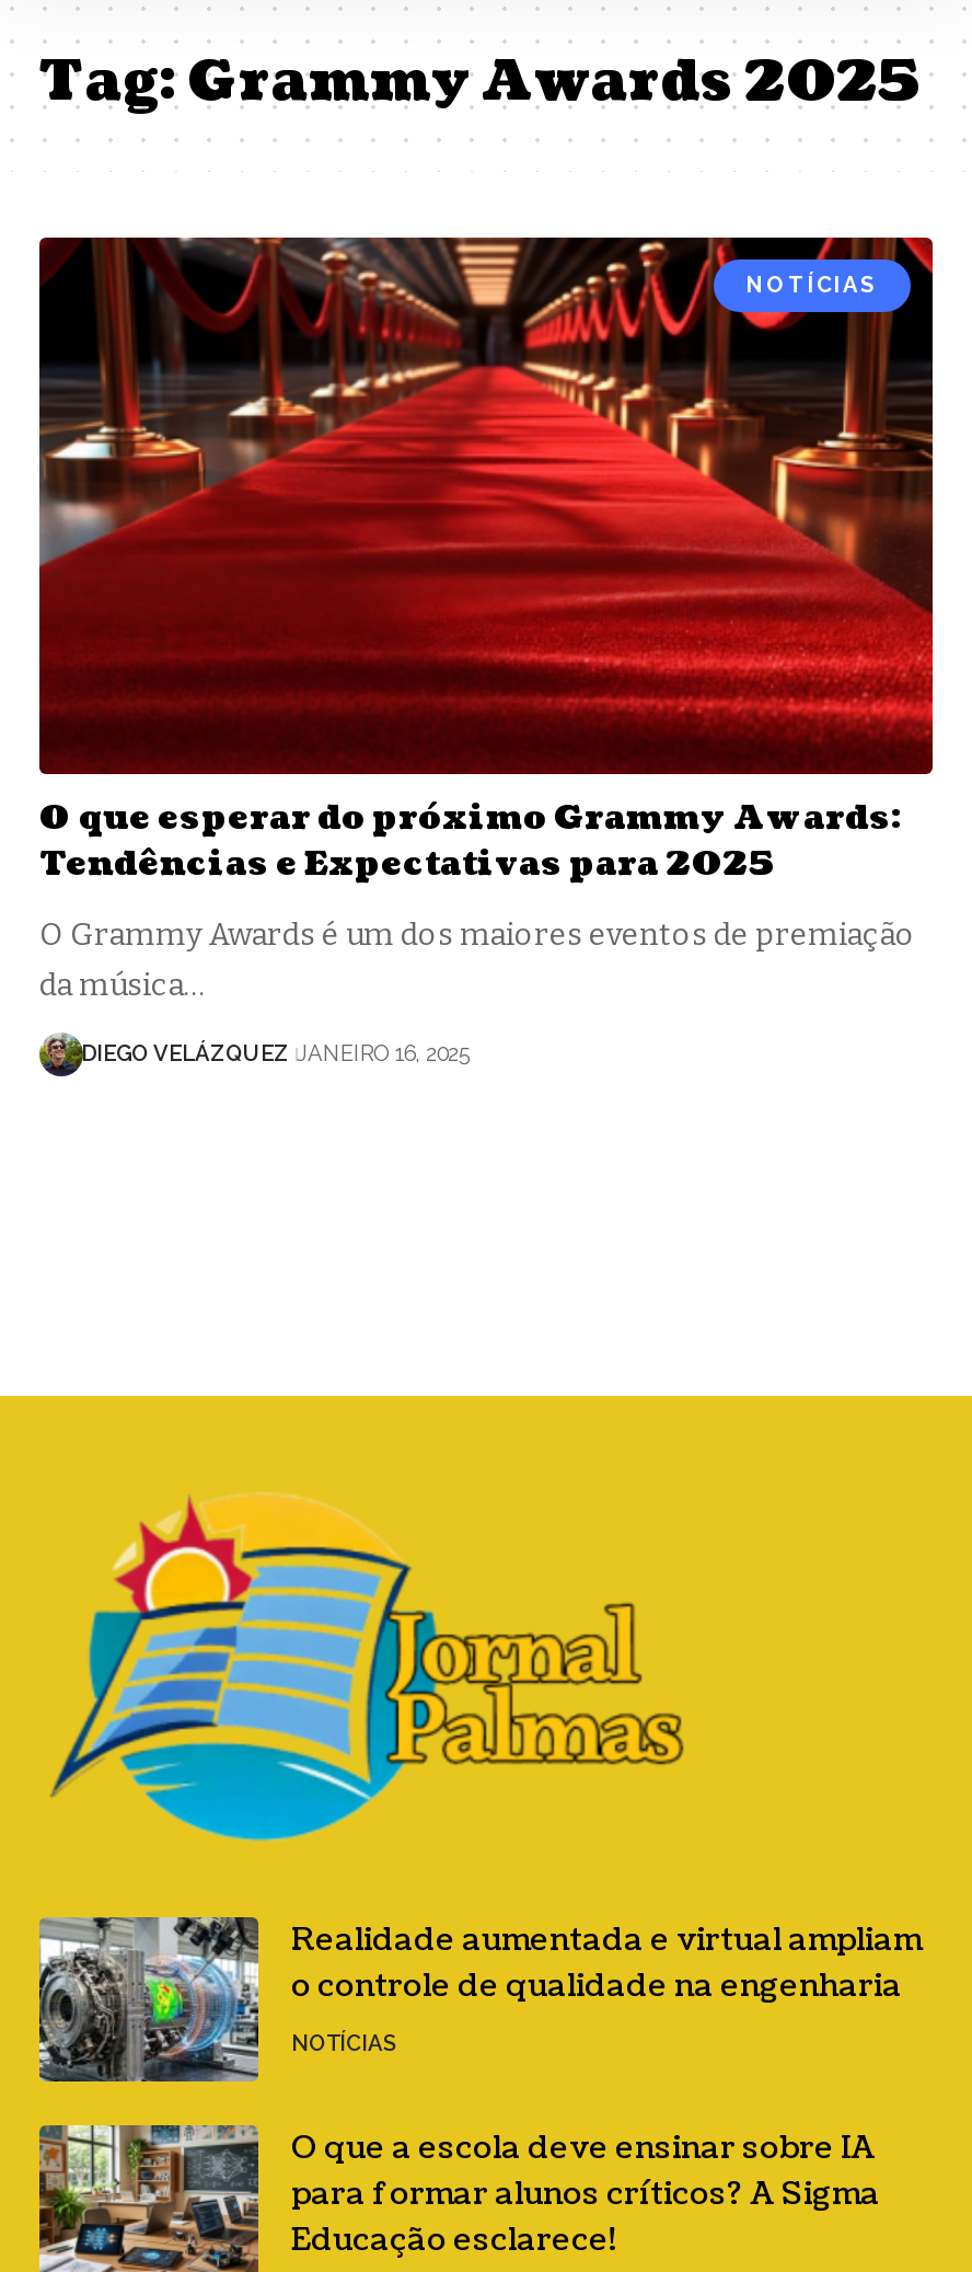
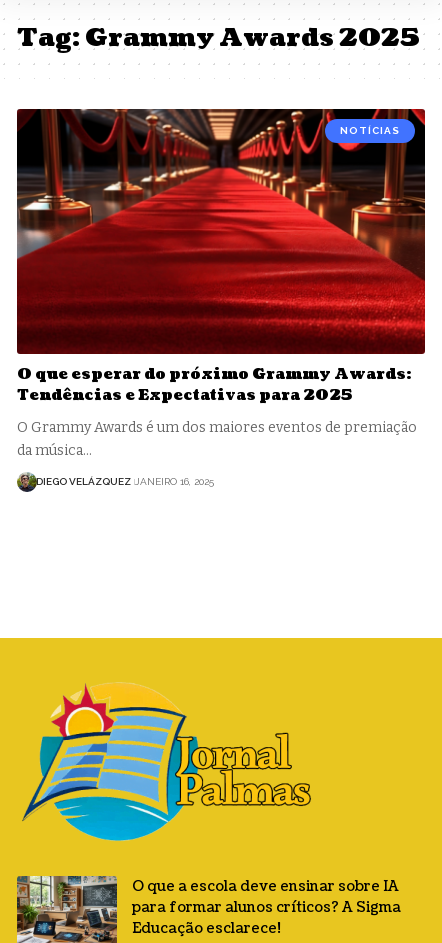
[37,1915,922,2084] [image] | Realidade aumentada e virtual ampliam | o controle de qualidade na engenharia | NOTÍCIAS -> none

